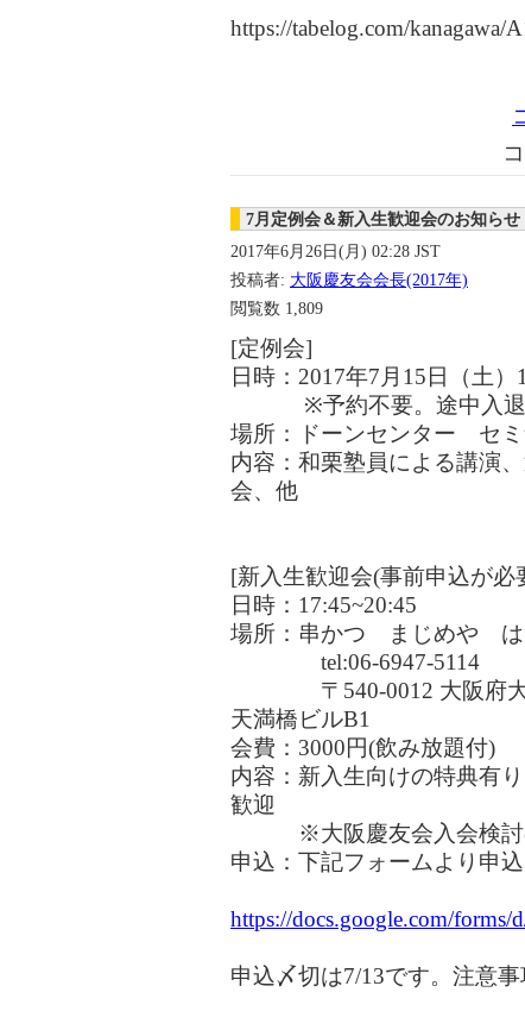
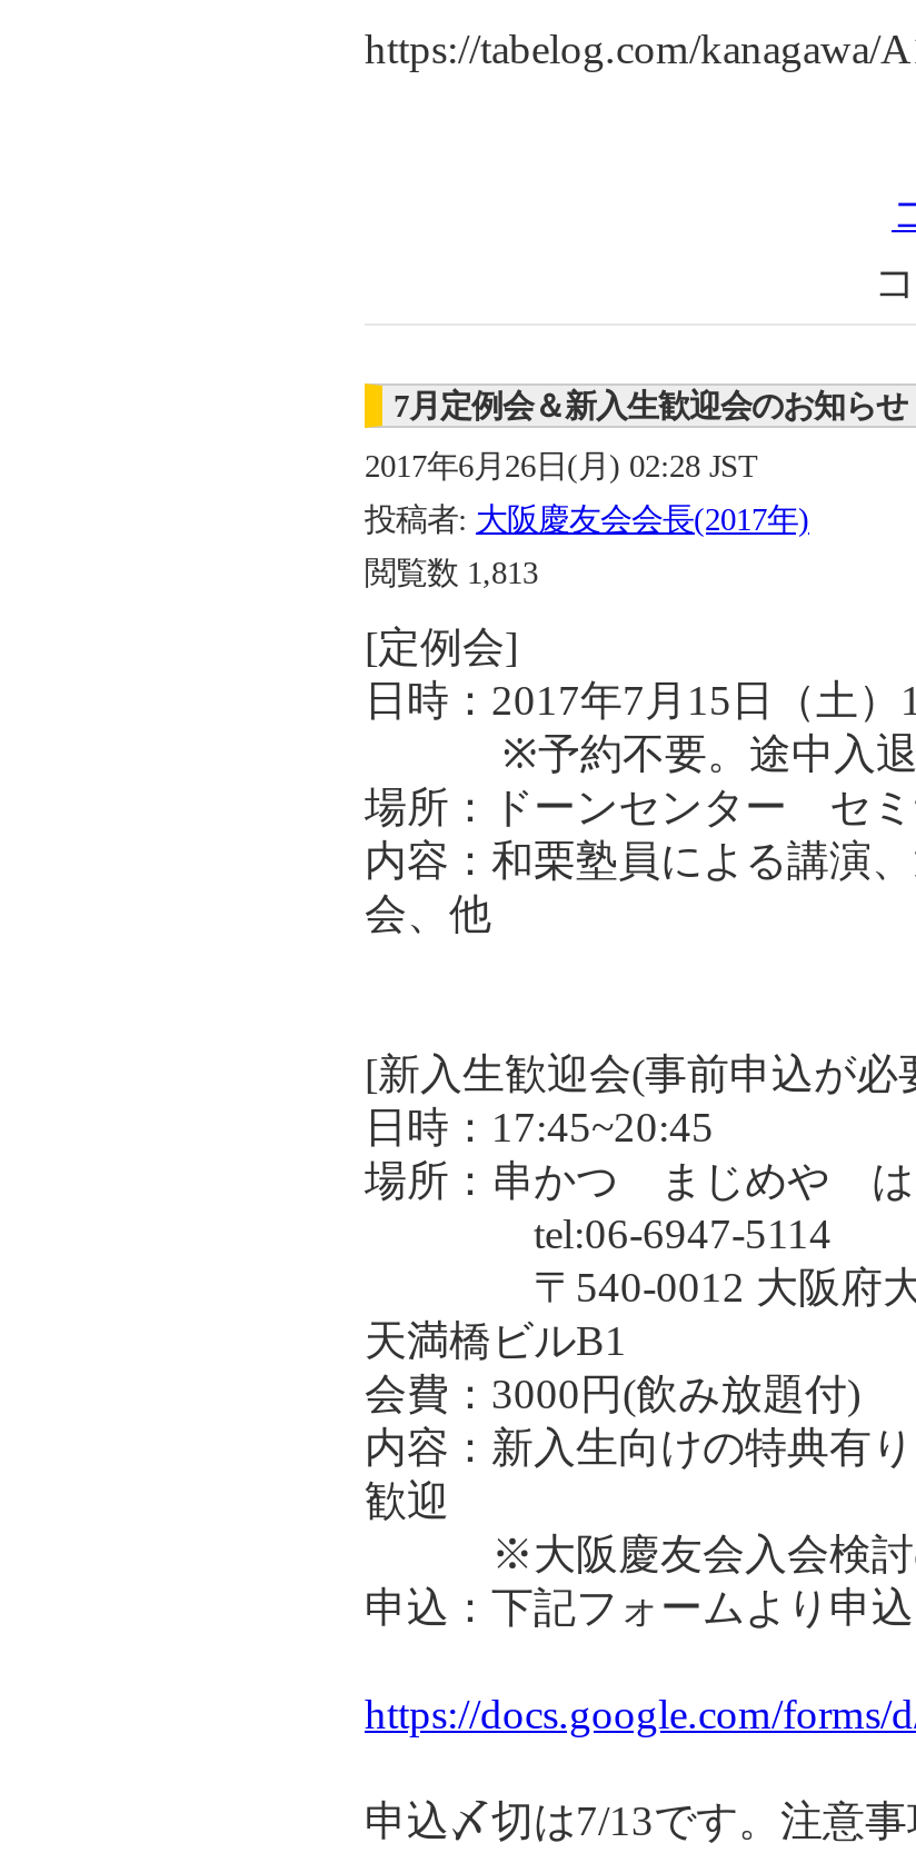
[230,299,323,318] 閲覧数 1,809 -> [365,555,538,590] 閲覧数 1,813

